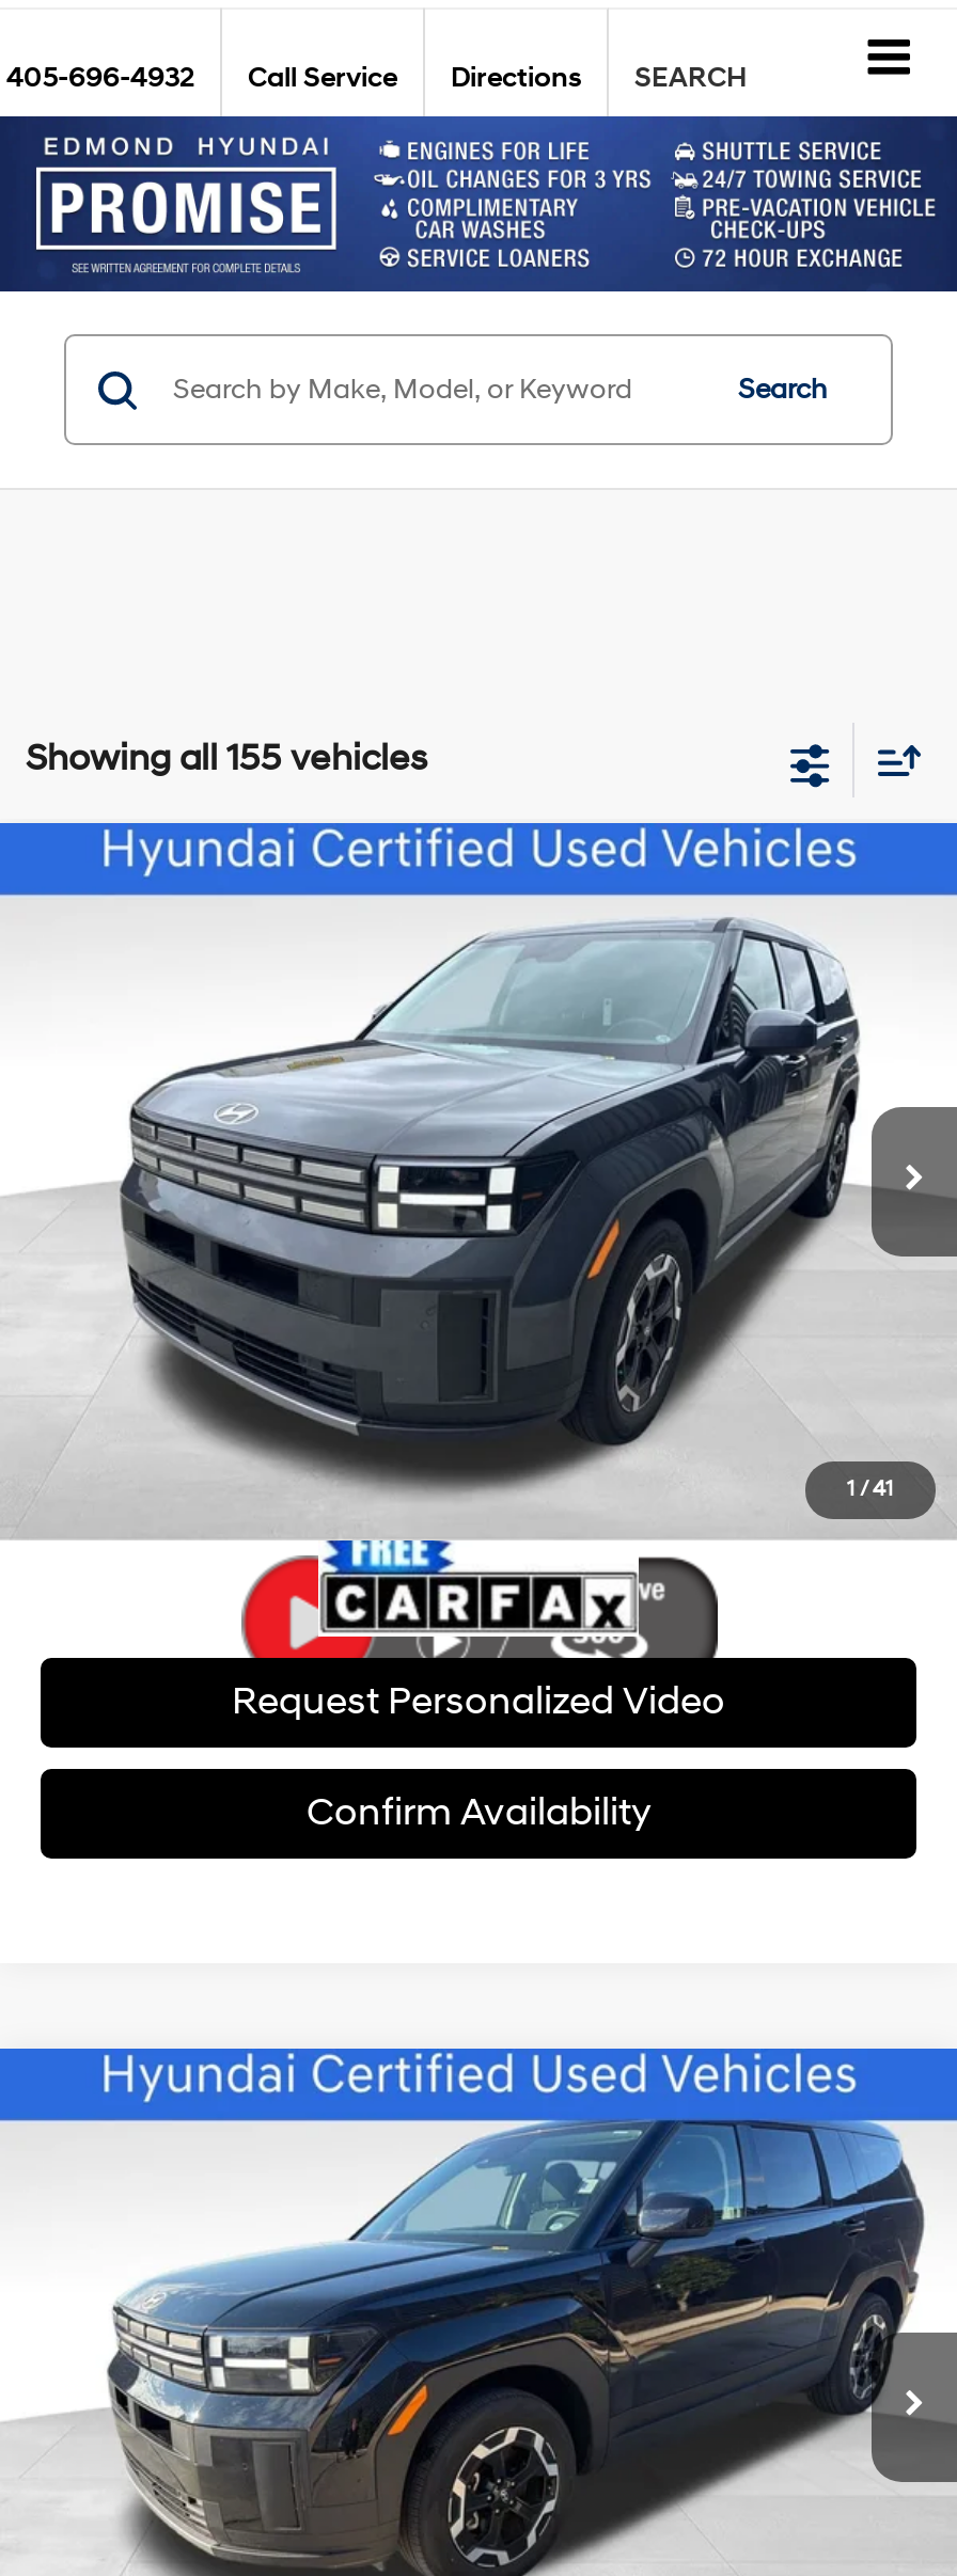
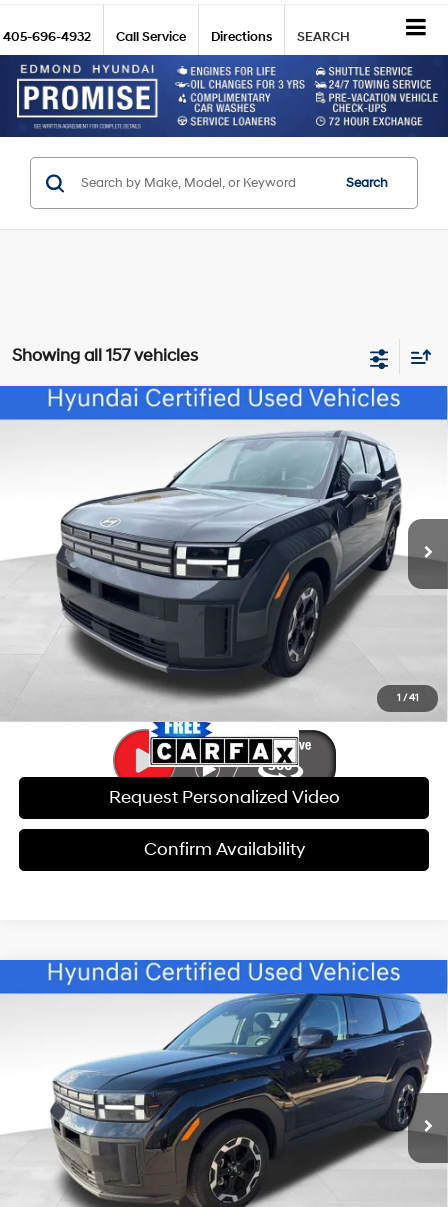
[26,736,427,780] Showing all 155 vehicles -> [12,345,198,366] Showing all 157 vehicles

